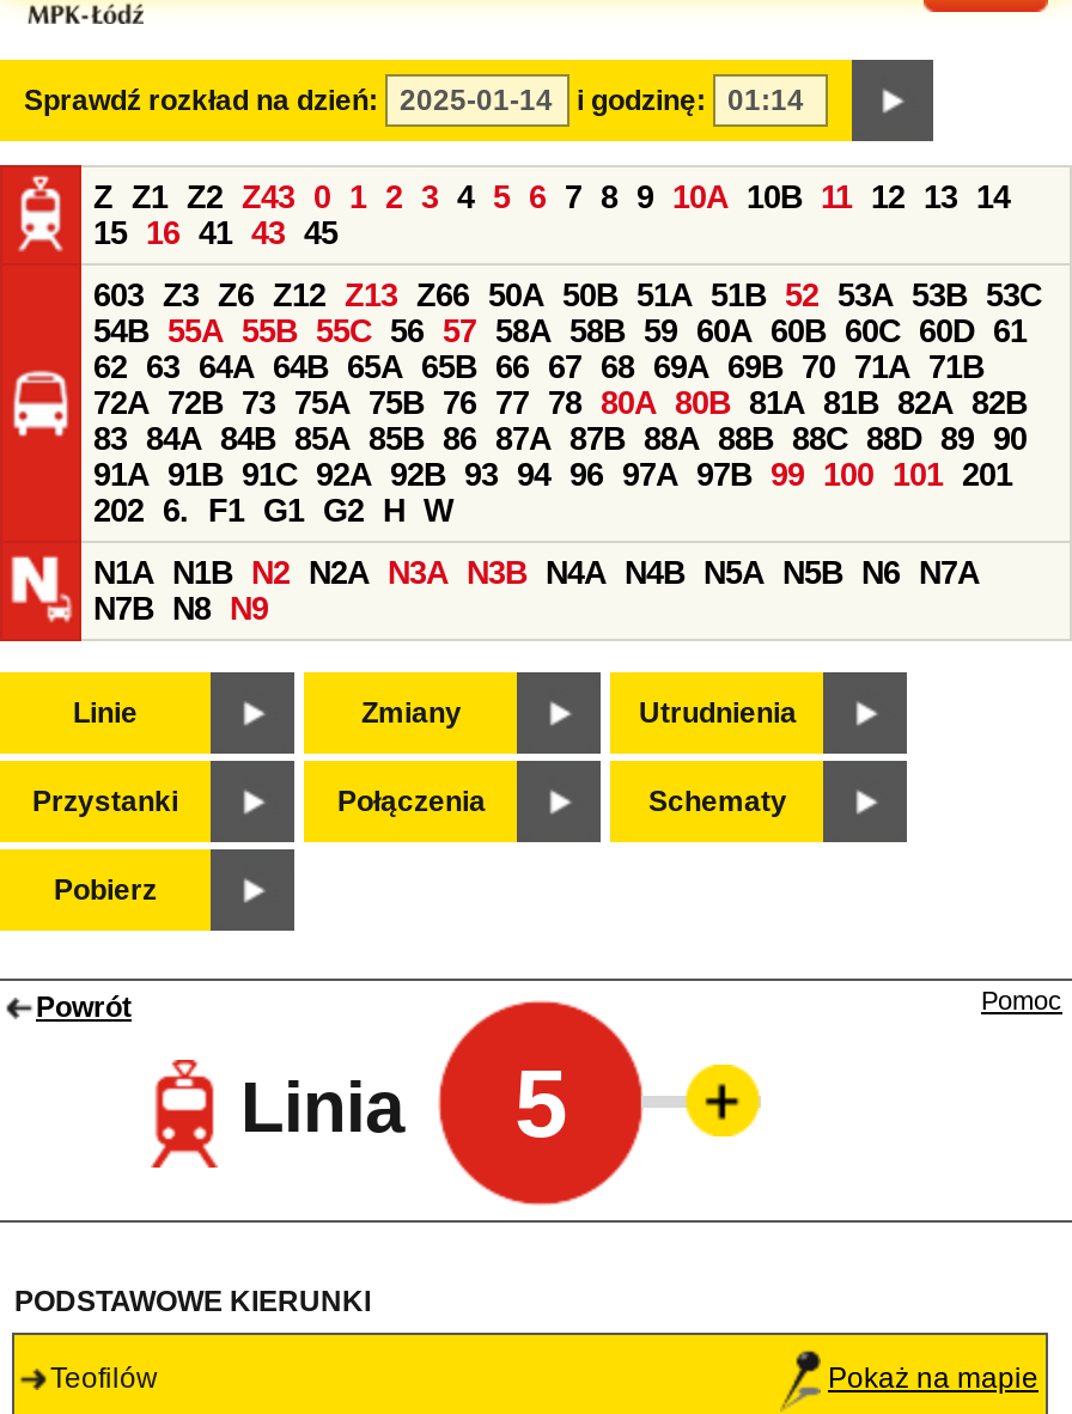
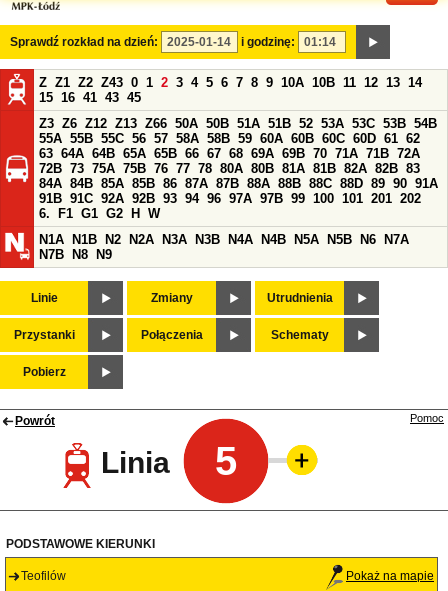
[93,278,1041,529] 603 Z3 Z6 Z12 Z13 Z66 50A 50B 51A 51B 52 53A 53B 53C | 54B 55A 55B 55C 56 57 58A 58B 59 60A 60B 60C 60D 61 | 62 63 64A 64B 65A 65B 66 67 68 69A 69B 70 71A 71B | 72A 72B 73 75A 75B 76 77 78 80A 80B 81A 81B 82A 82B | 83 84A 84B 85A 85B 86 87A 87B 88A 88B 88C 88D 89 90 | 91A 91B 91C 92A 92B 93 94 96 97A 97B 99 100 101 201 | 202 6. F1 G1 G2 H W -> [39,116,438,221] Z3 Z6 Z12 Z13 Z66 50A 50B 51A 51B 52 53A 53C 53B 54B | 55A 55B 55C 56 57 58A 58B 59 60A 60B 60C 60D 61 62 | 63 64A 64B 65A 65B 66 67 68 69A 69B 70 71A 71B 72A | 72B 73 75A 75B 76 77 78 80A 80B 81A 81B 82A 82B 83 | 84A 84B 85A 85B 86 87A 87B 88A 88B 88C 88D 89 90 91A | 91B 91C 92A 92B 93 94 96 97A 97B 99 100 101 201 202 | 6. F1 G1 G2 H W

